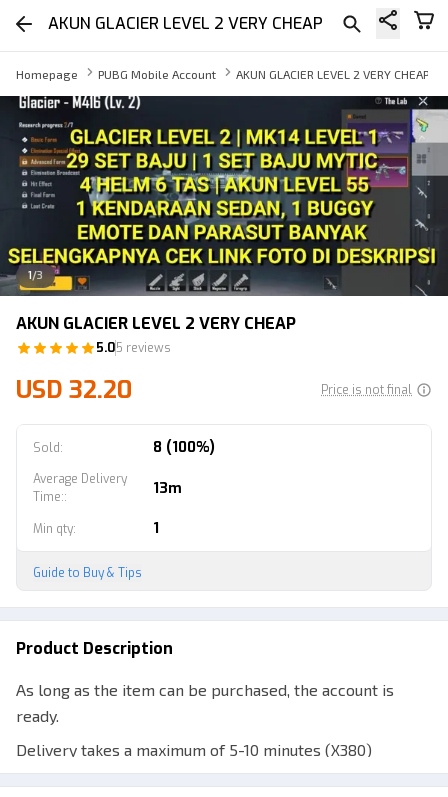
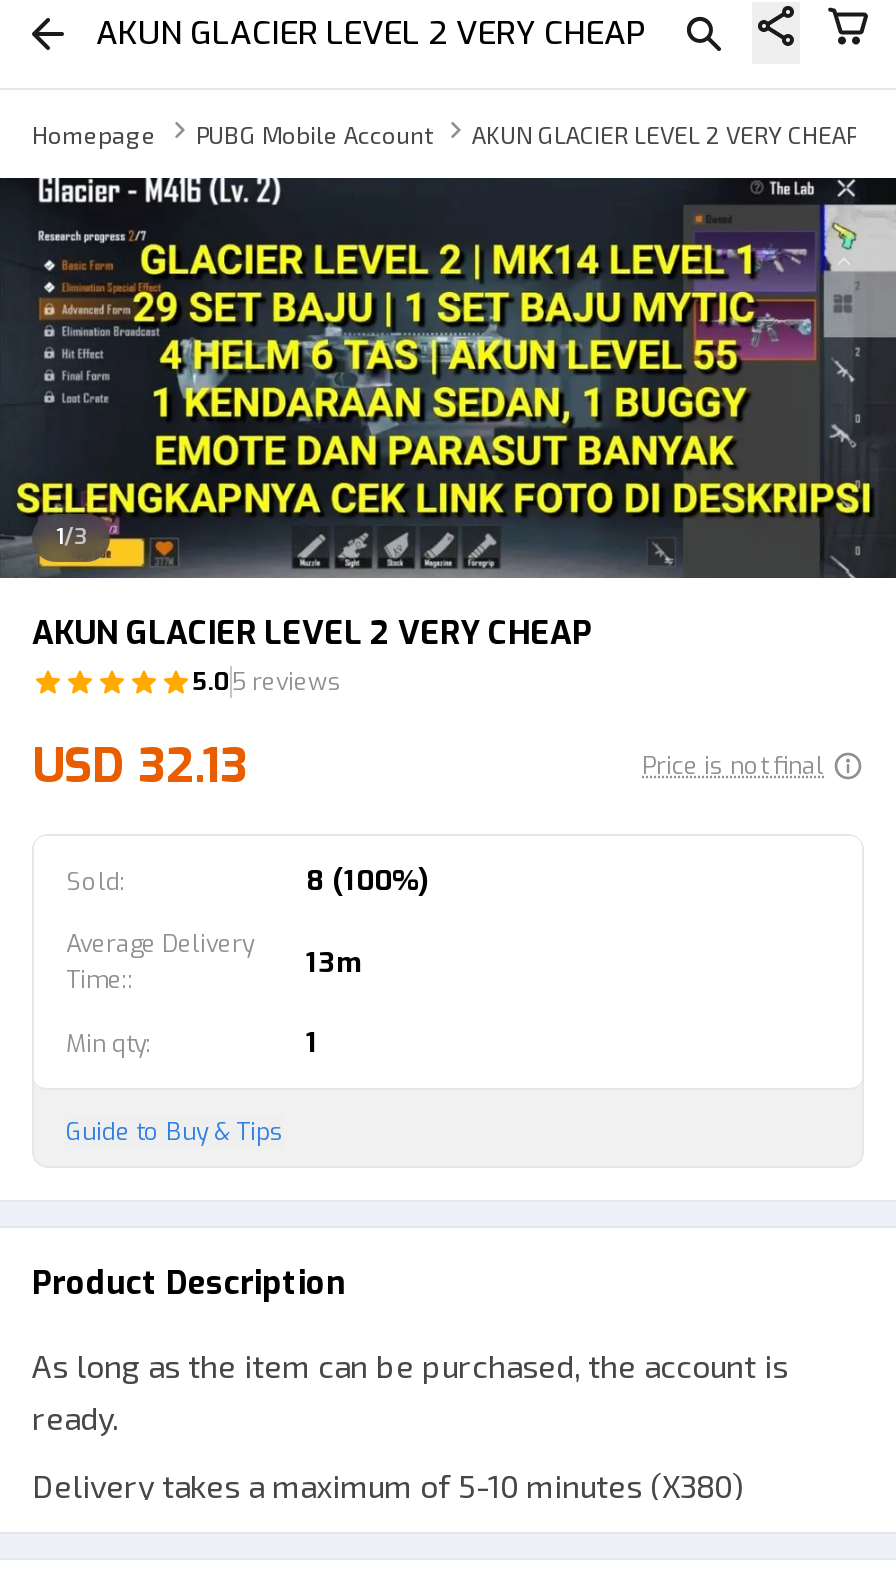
[16,374,132,406] USD 32.20 -> [32,734,248,798] USD 32.13

